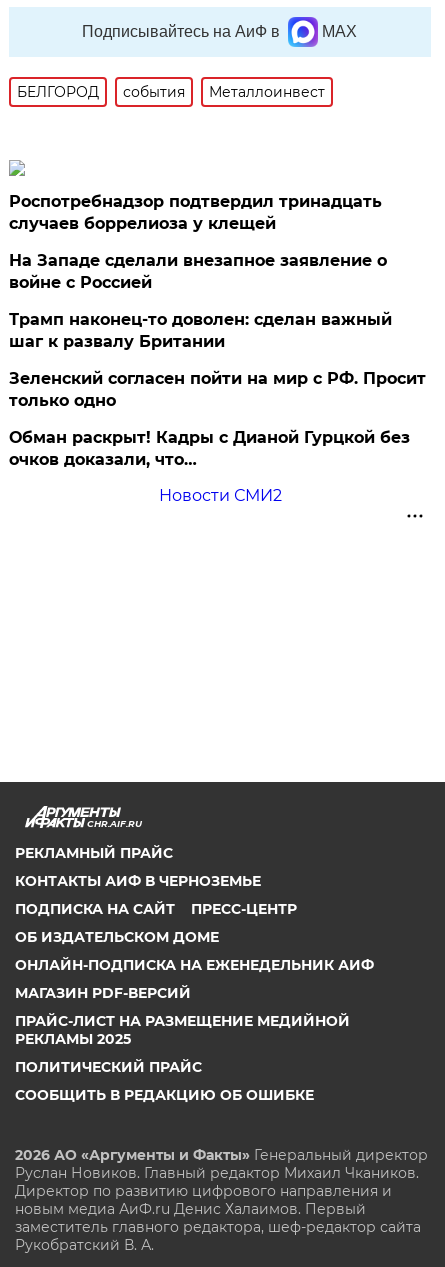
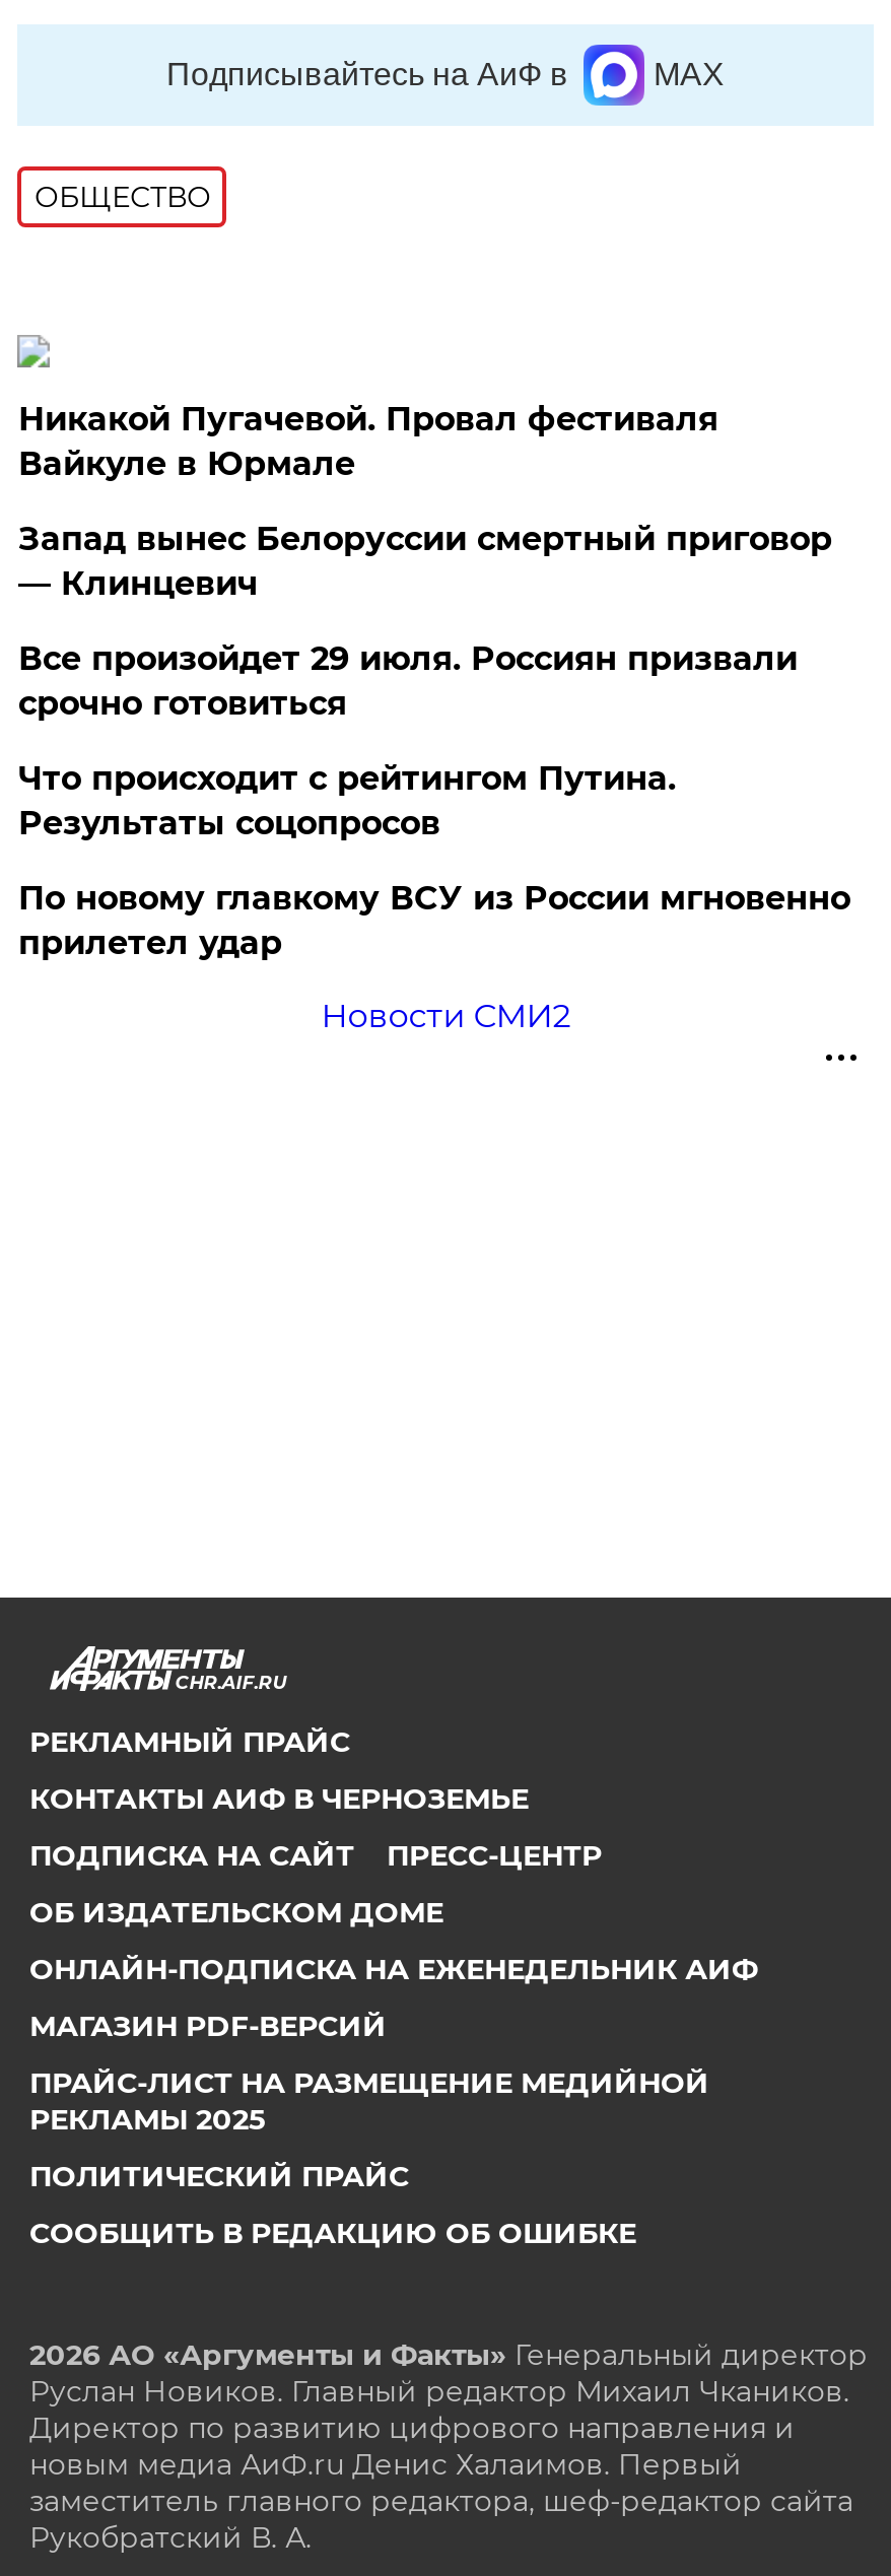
[17,83,325,101] БЕЛГОРОД | события | Металлоинвест -> [34,179,211,215] ОБЩЕСТВО
[9,192,382,233] Роспотребнадзор подтвердил тринадцать | случаев боррелиоза у клещей -> [18,400,718,483] Никакой Пугачевой. Провал фестиваля | Вайкуле в Юрмале
[9,251,387,292] На Западе сделали внезапное заявление о | войне с Россией -> [18,520,832,603] Запад вынес Белоруссии смертный приговор | — Клинцевич
[9,310,392,351] Трамп наконец-то доволен: сделан важный | шаг к развалу Британии -> [18,639,797,723] Все произойдет 29 июля. Россиян призвали | срочно готовиться
[9,369,426,410] Зеленский согласен пойти на мир с РФ. Просит | только одно -> [18,759,676,842] Что происходит с рейтингом Путина. | Результаты соцопросов
[9,428,410,469] Обман раскрыт! Кадры с Дианой Гурцкой без | очков доказали, что… -> [18,879,850,962] По новому главкому ВСУ из России мгновенно | прилетел удар

